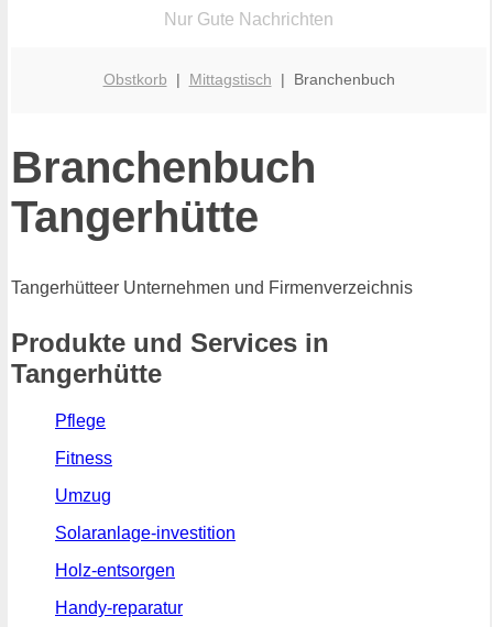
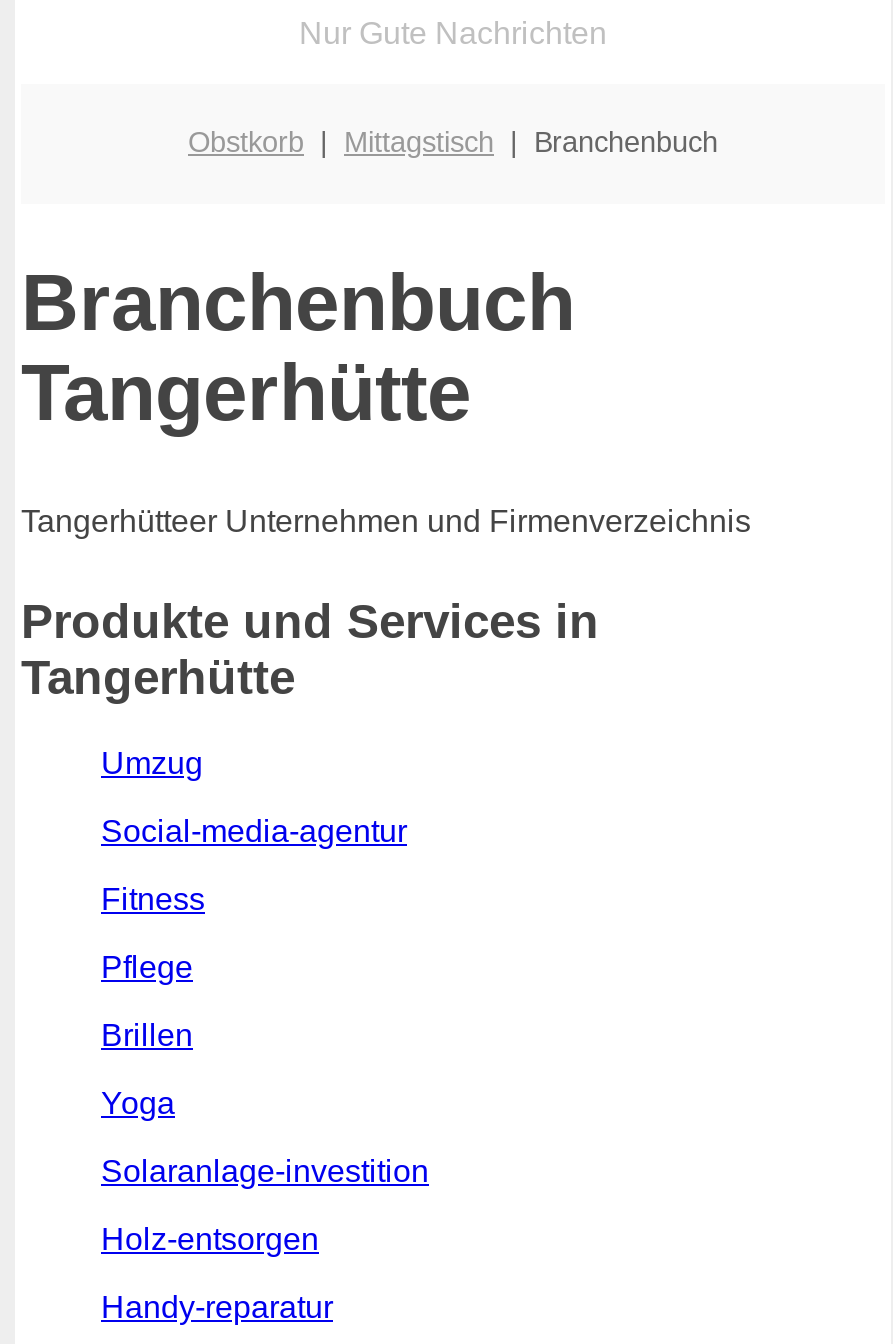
none -> [101,746,407,916] Umzug | Social-media-agentur | Fitness
[55,449,112,468] Fitness -> [101,1018,193,1052] Brillen
[55,486,111,505] Umzug -> [101,1086,175,1120] Yoga

